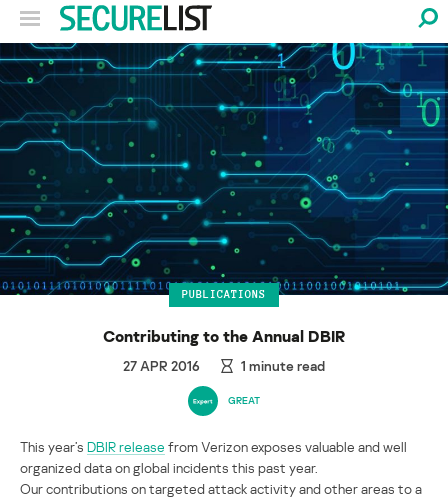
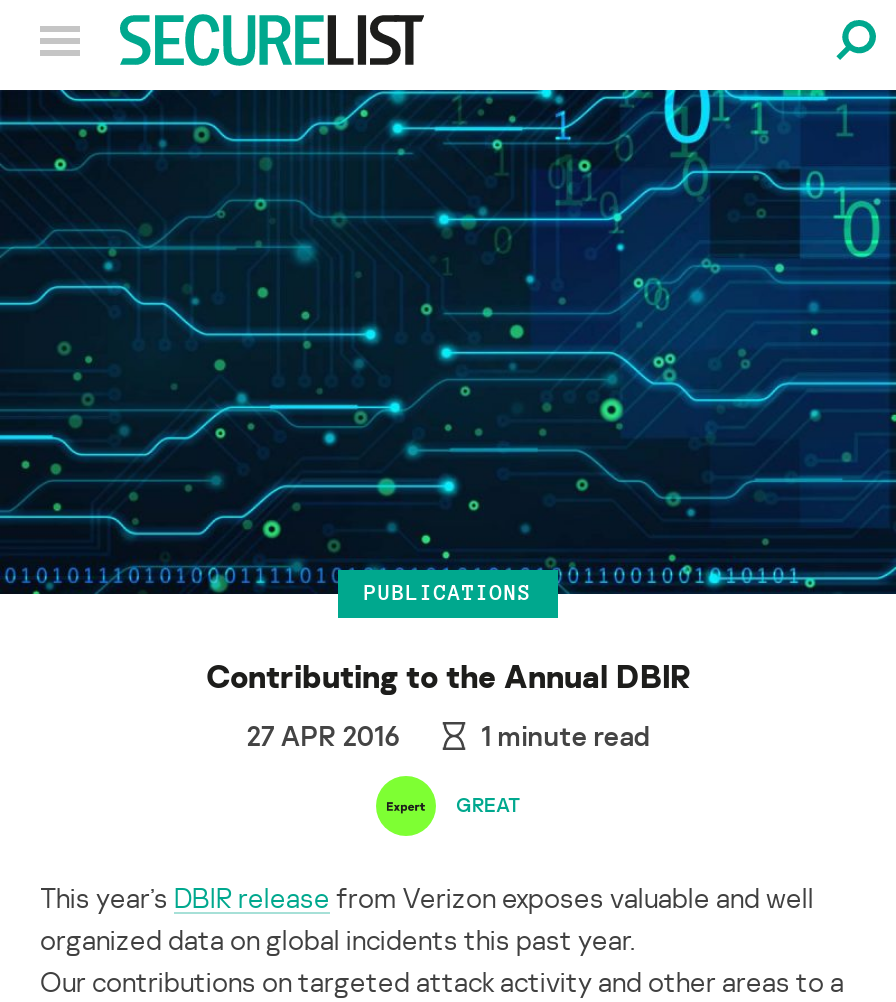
[187,385,219,417] [image] -> [374,774,438,838] [image]

